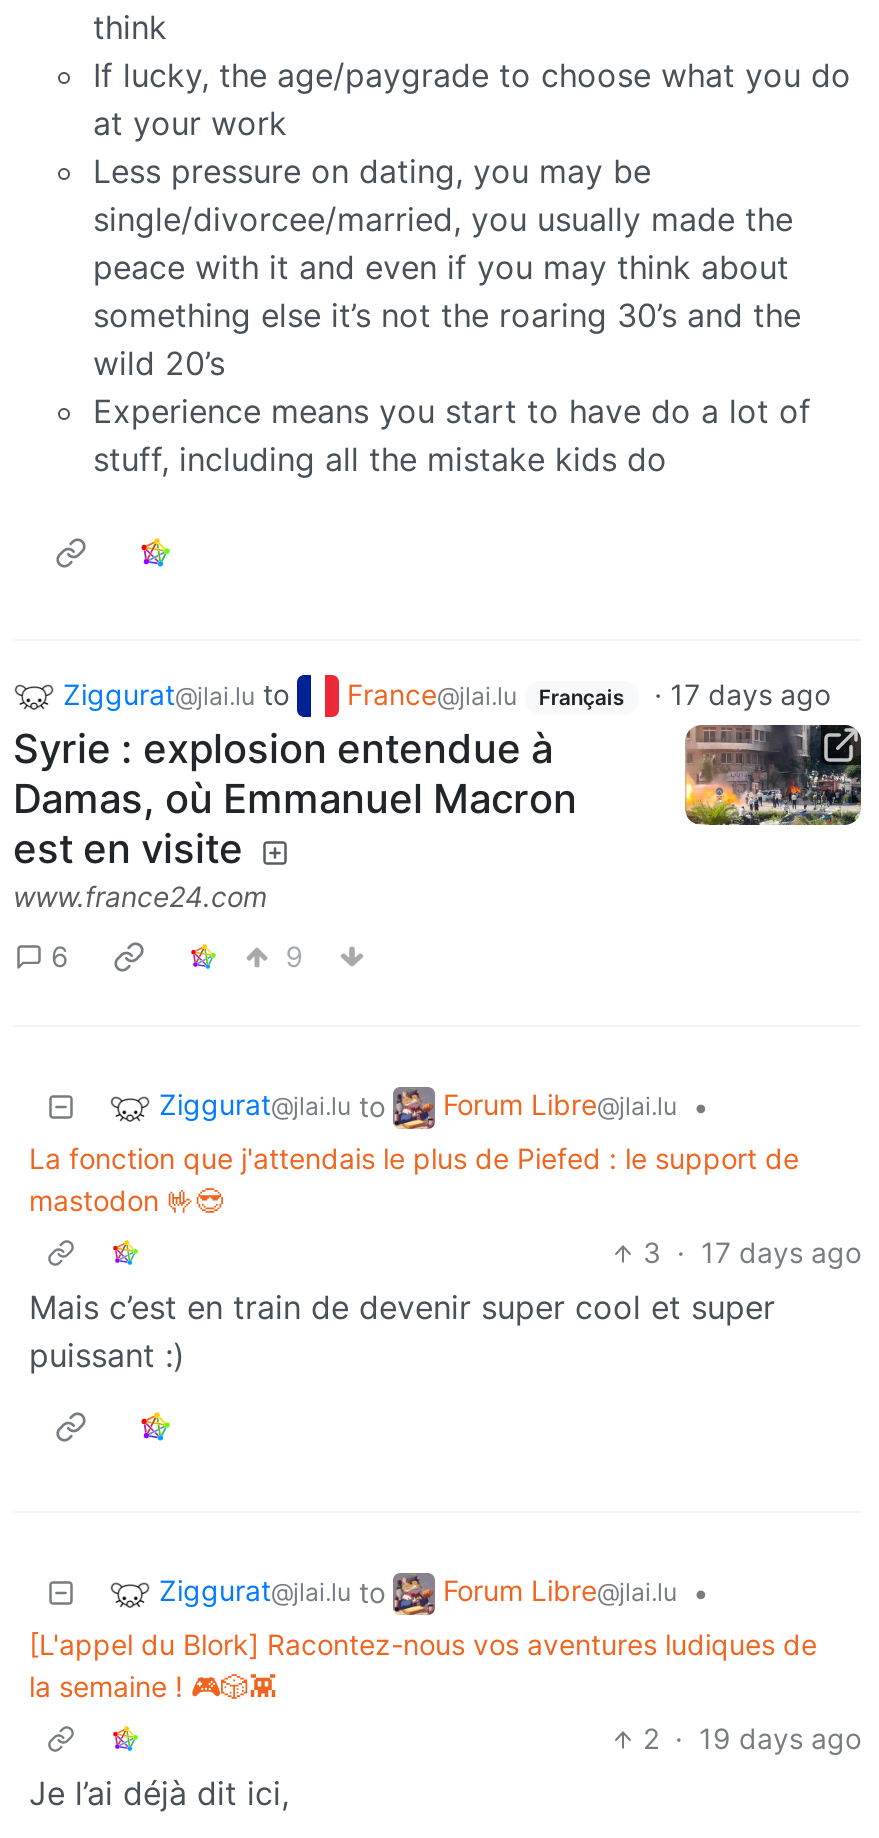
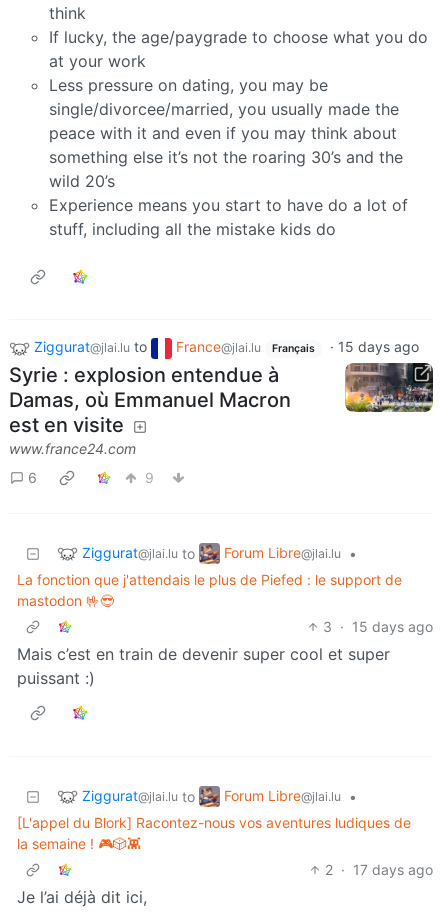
[63,676,830,710] Ziggurat@jlai.lu to France@jlai.lu Français · 17 days ago -> [34,338,419,355] Ziggurat@jlai.lu to France@jlai.lu Français · 15 days ago
[643,1235,861,1269] 3 · 17 days ago -> [323,618,433,635] 3 · 15 days ago
[643,1721,861,1755] 2 · 19 days ago -> [325,861,433,878] 2 · 17 days ago

